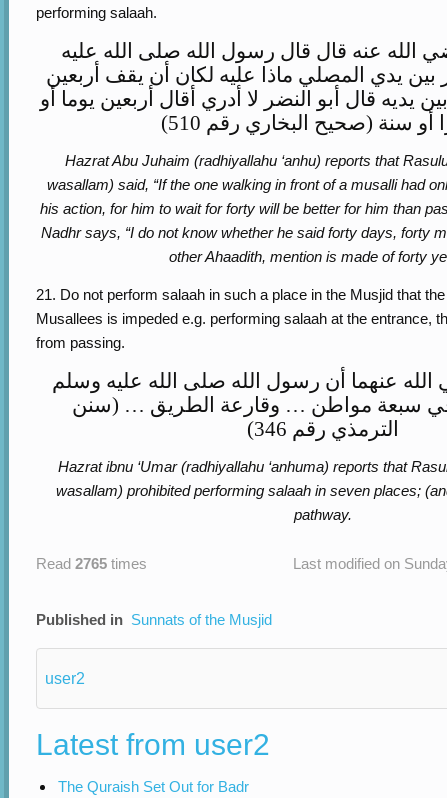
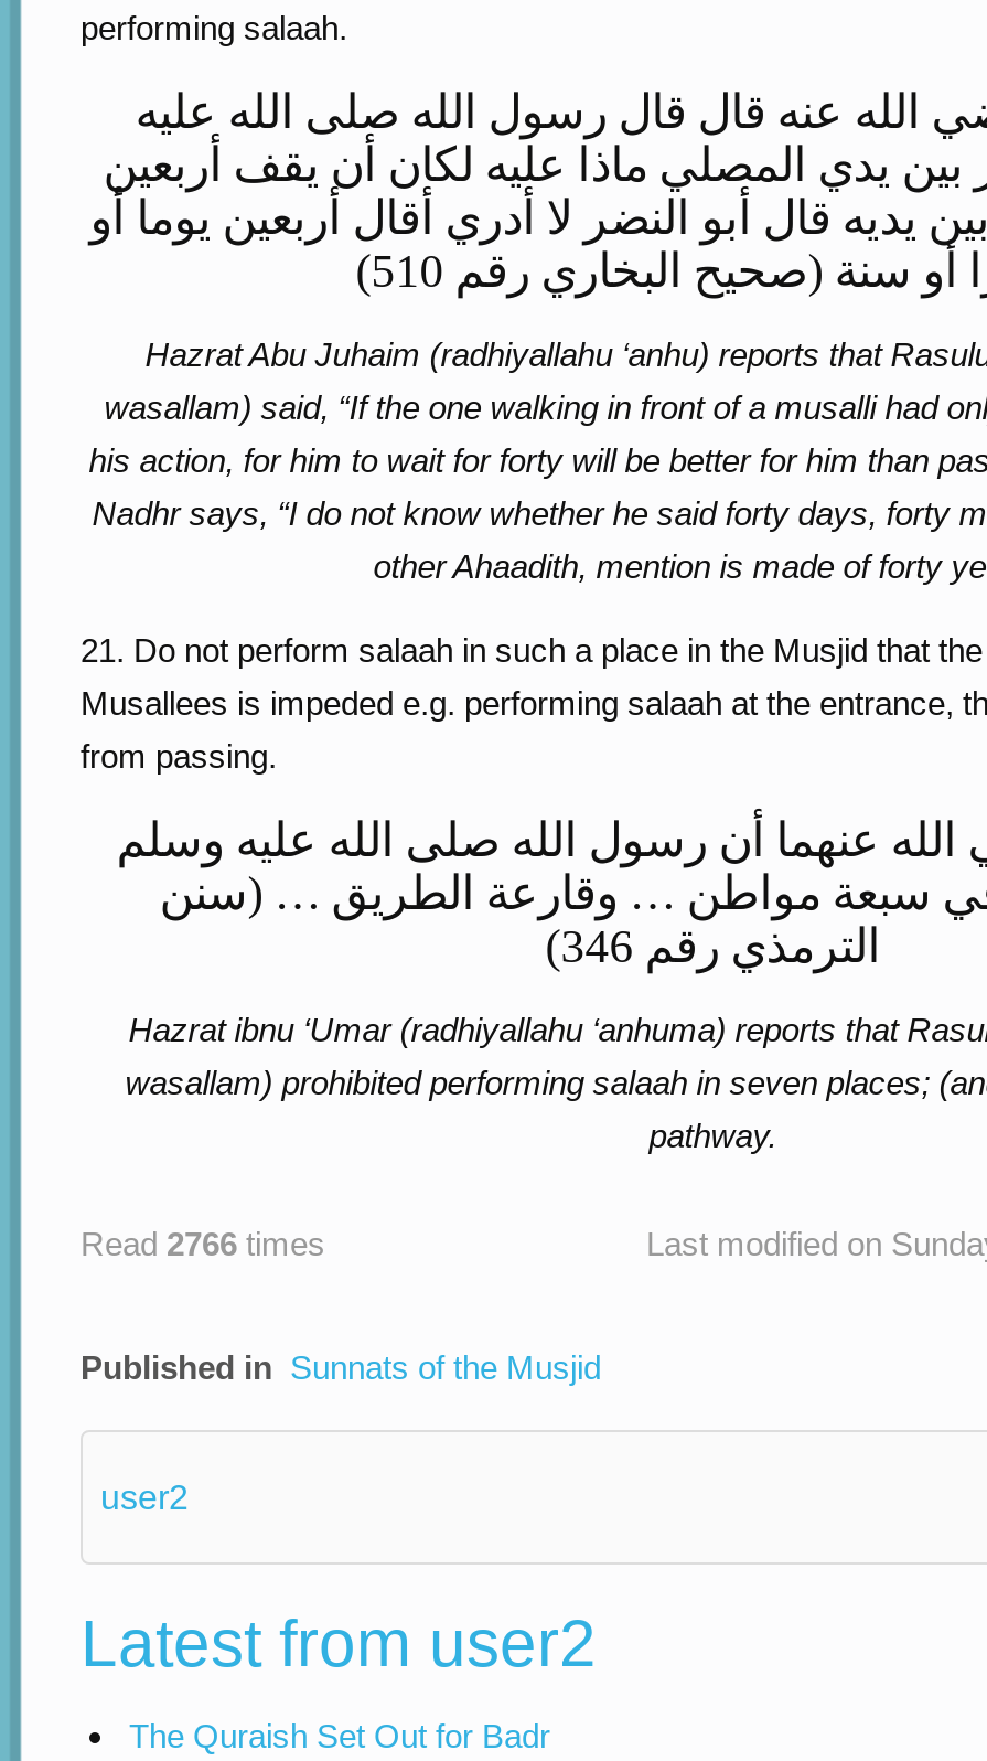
[36,555,147,572] Read 2765 times -> [81,1225,325,1262] Read 2766 times

